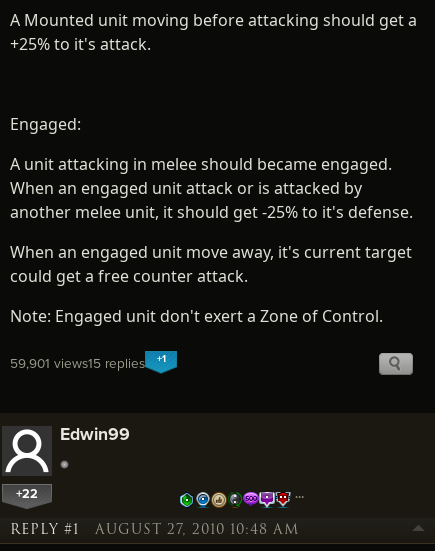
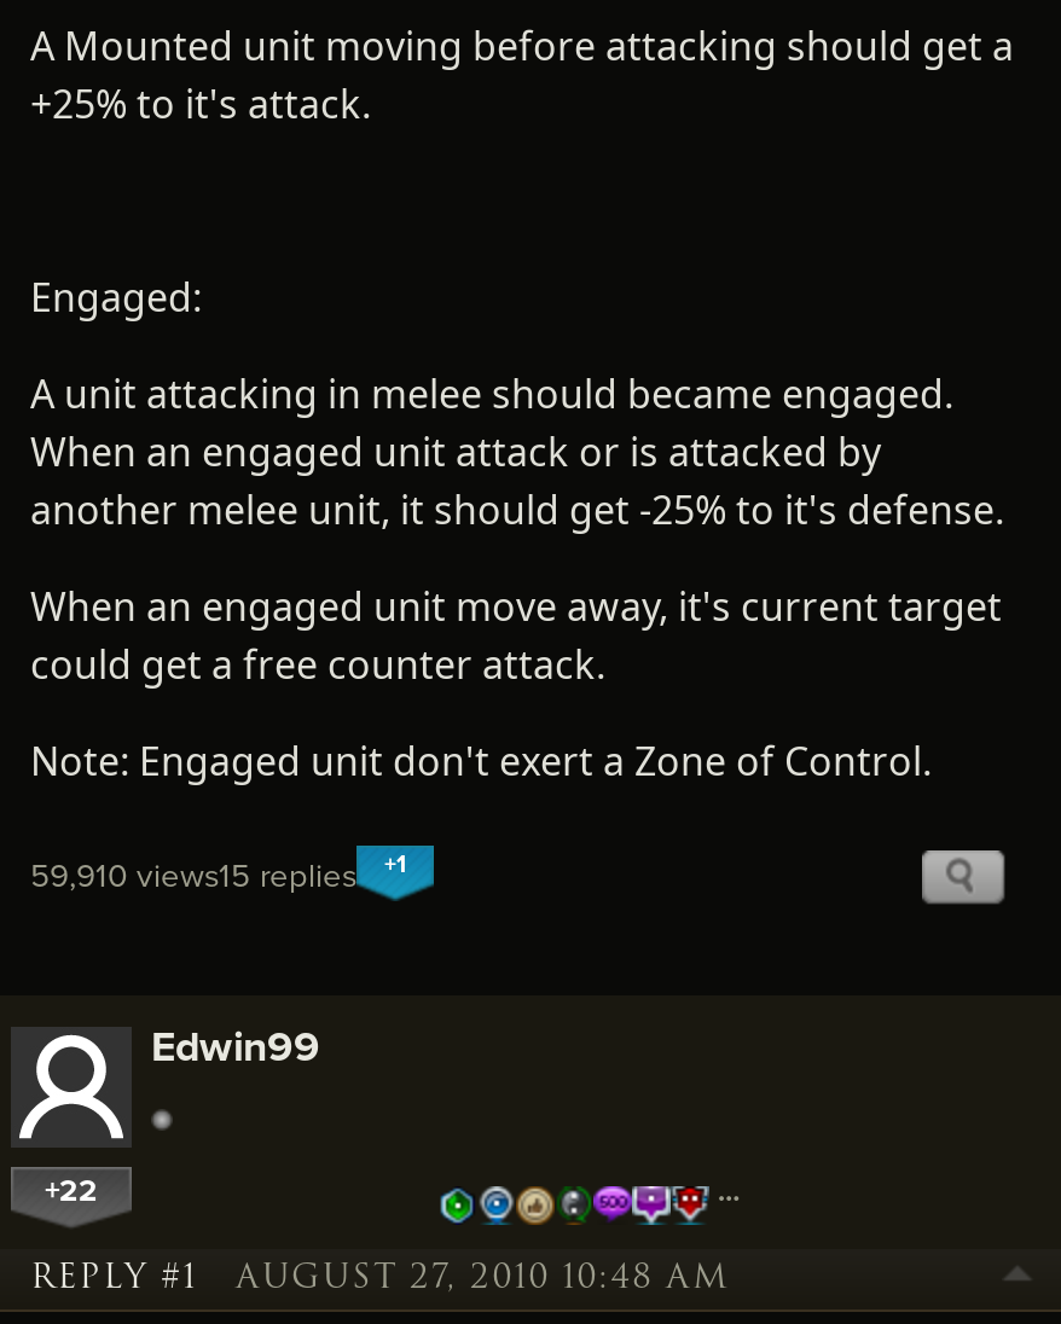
[10,353,145,372] 59,901 views15 replies -> [30,850,356,896] 59,910 views15 replies

